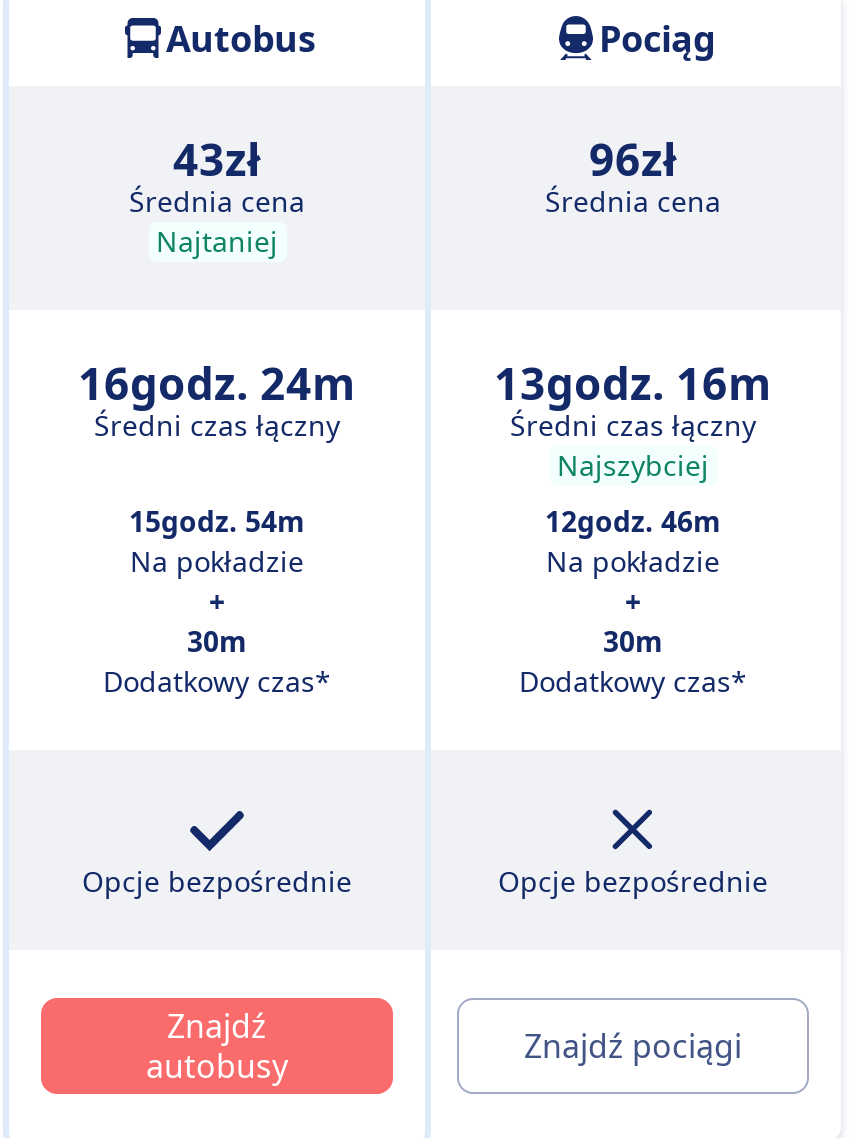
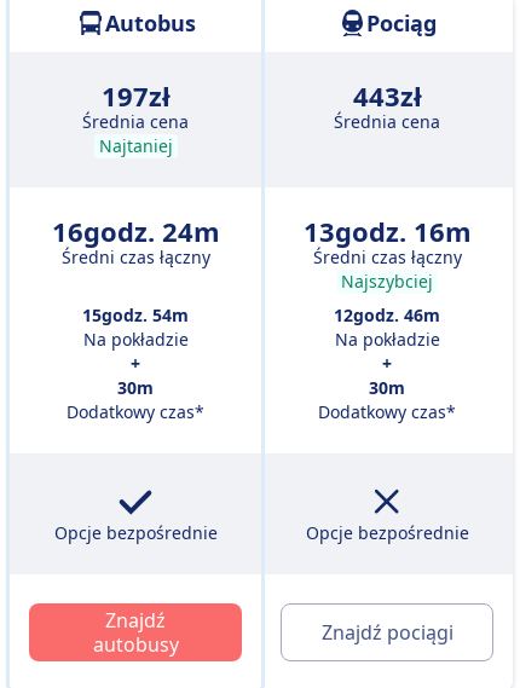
[173,128,261,188] 43zł -> [101,77,170,114] 197zł
[589,128,677,188] 96zł -> [353,77,421,114] 443zł

